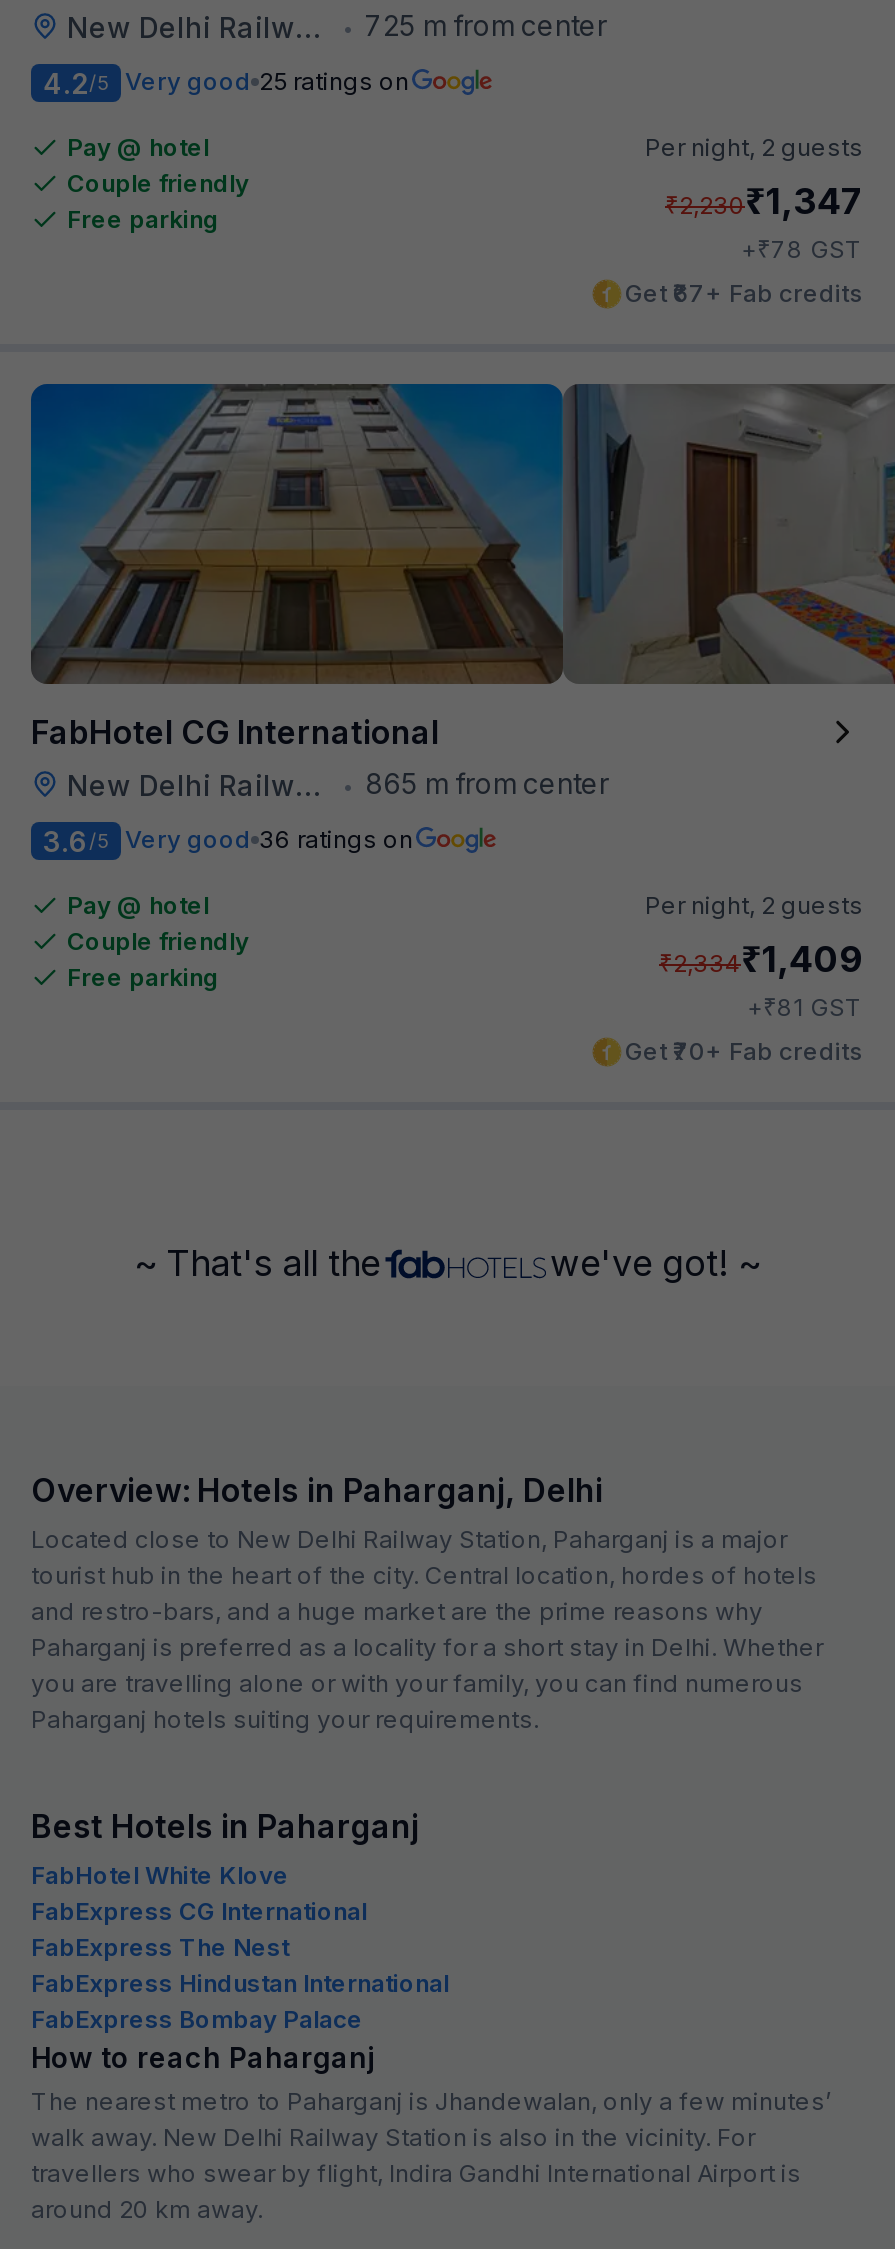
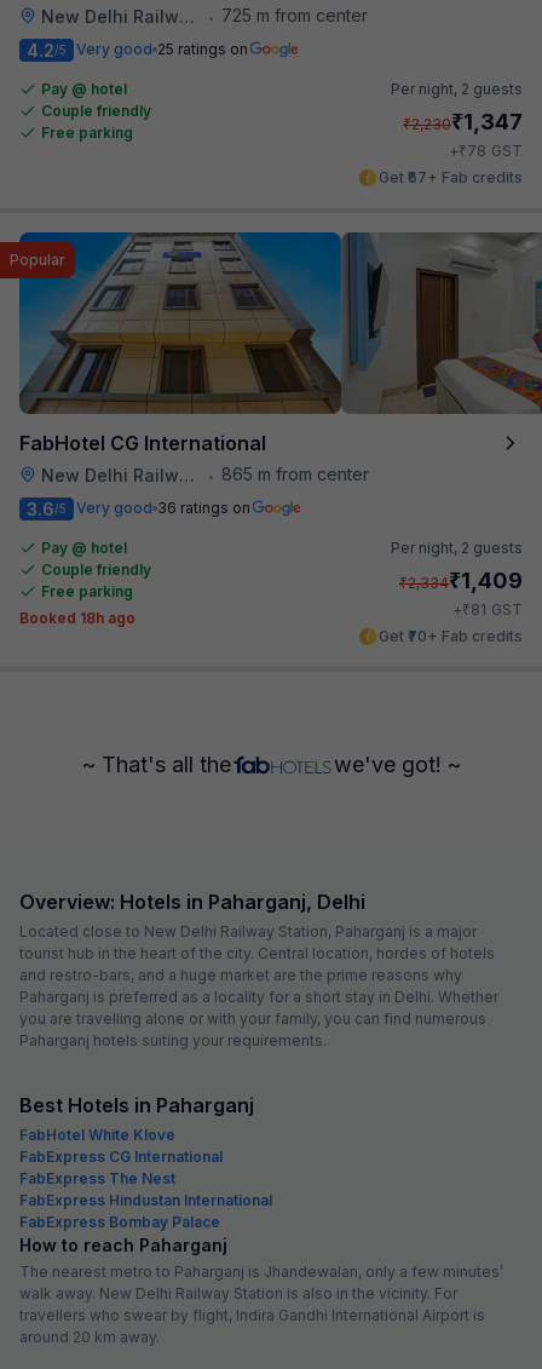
none -> [10,250,65,268] Popular
none -> [19,608,135,626] Booked 18h ago

